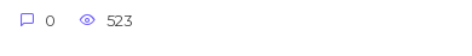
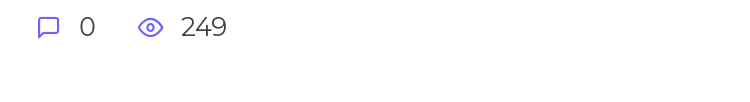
[107,11,133,29] 523 -> [181,12,227,42] 249

